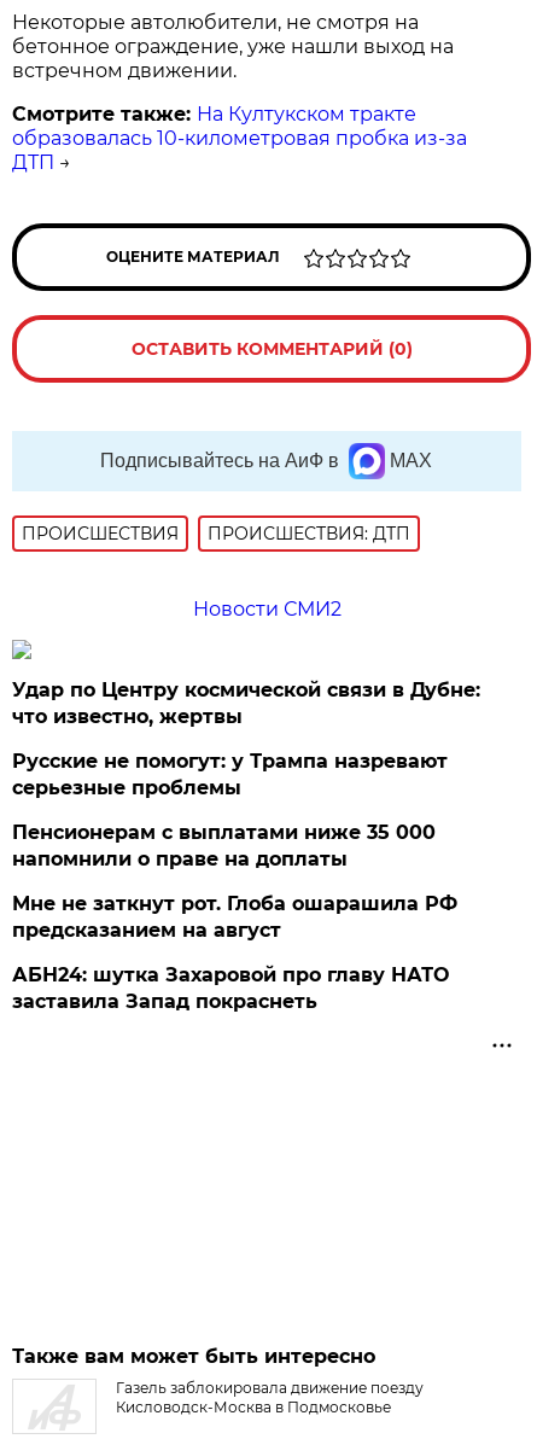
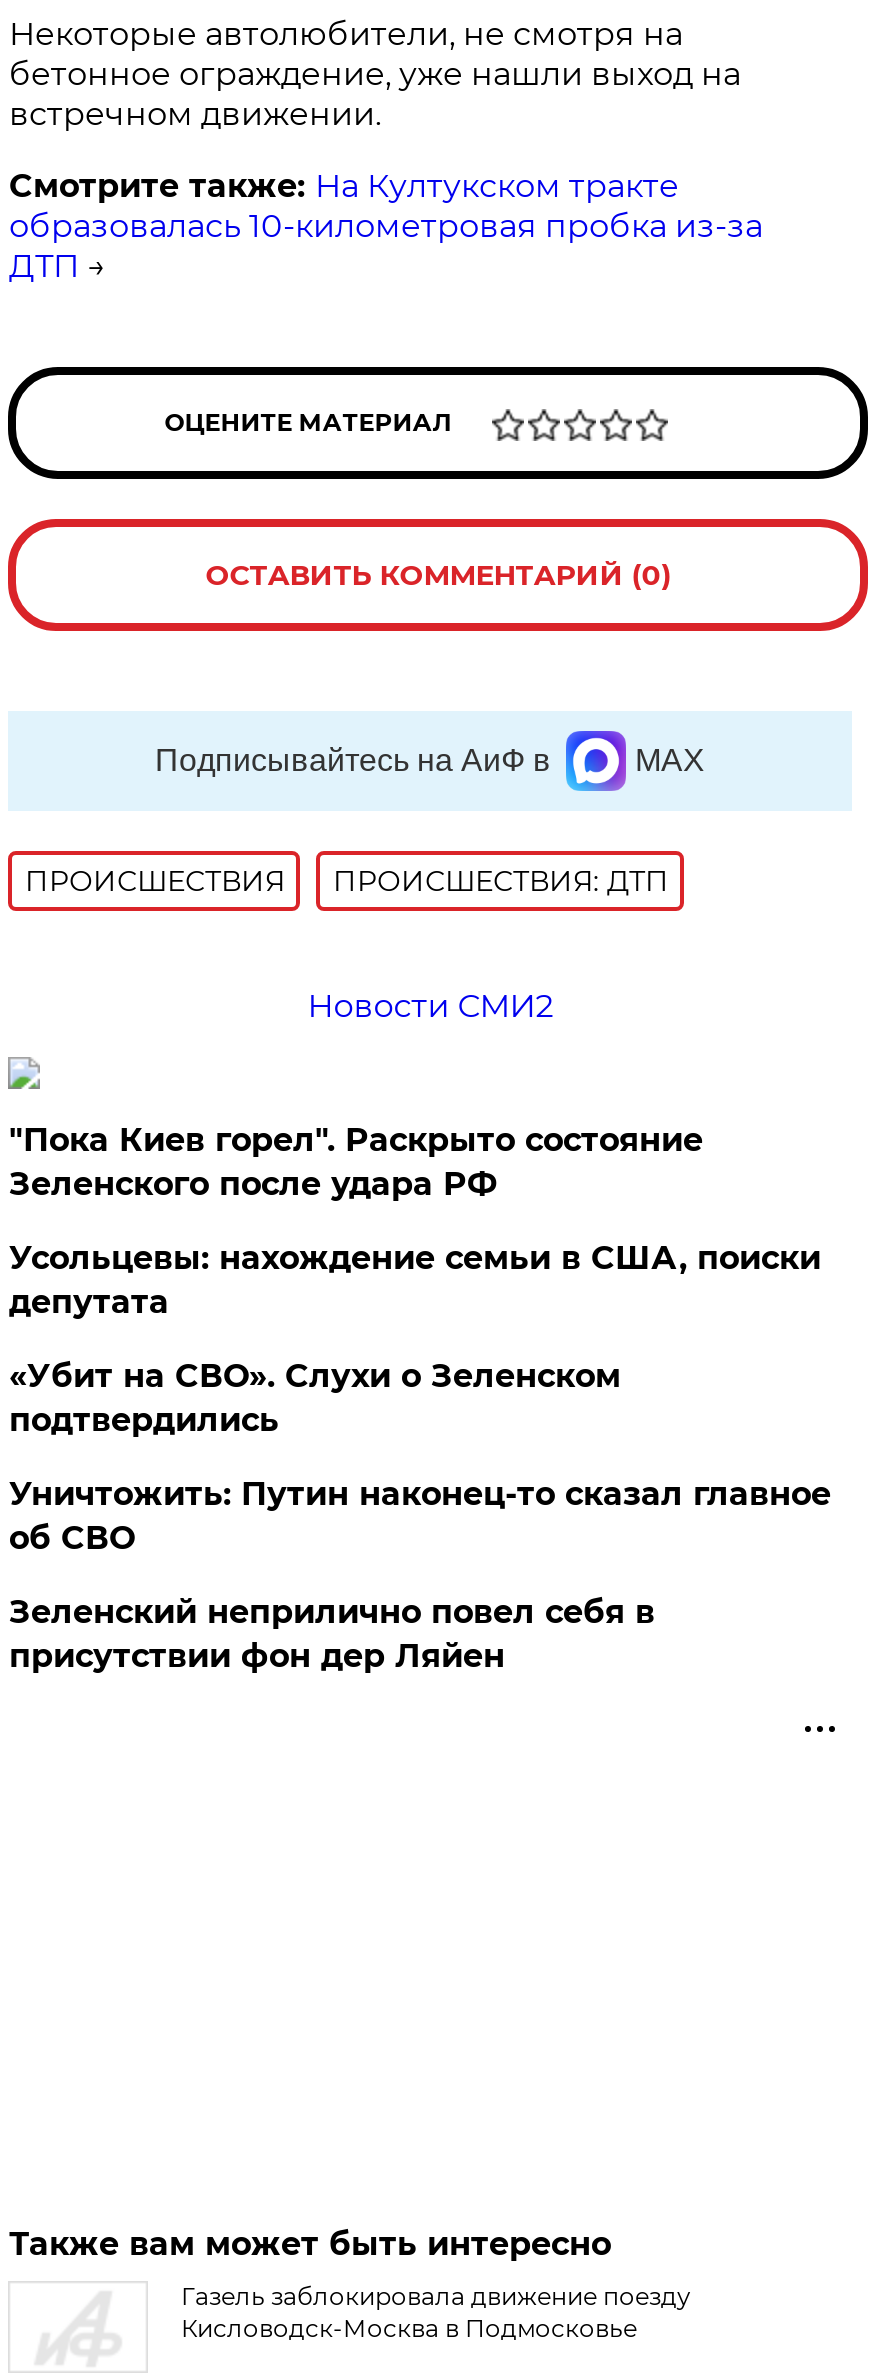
[13,678,481,728] Удар по Центру космической связи в Дубне: | что известно, жертвы -> [9,1121,703,1203] "Пока Киев горел". Раскрыто состояние | Зеленского после удара РФ
[13,750,448,799] Русские не помогут: у Трампа назревают | серьезные проблемы -> [9,1239,821,1321] Усольцевы: нахождение семьи в США, поиски | депутата
[13,821,436,870] Пенсионерам с выплатами ниже 35 000 | напомнили о праве на доплаты -> [9,1357,621,1439] «Убит на СВО». Слухи о Зеленском | подтвердились
[13,892,458,942] Мне не заткнут рот. Глоба ошарашила РФ | предсказанием на август -> [9,1475,831,1557] Уничтожить: Путин наконец-то сказал главное | об СВО
[13,963,449,1013] АБН24: шутка Захаровой про главу НАТО | заставила Запад покраснеть -> [9,1593,655,1675] Зеленский неприлично повел cебя в | присутствии фон дер Ляйен

